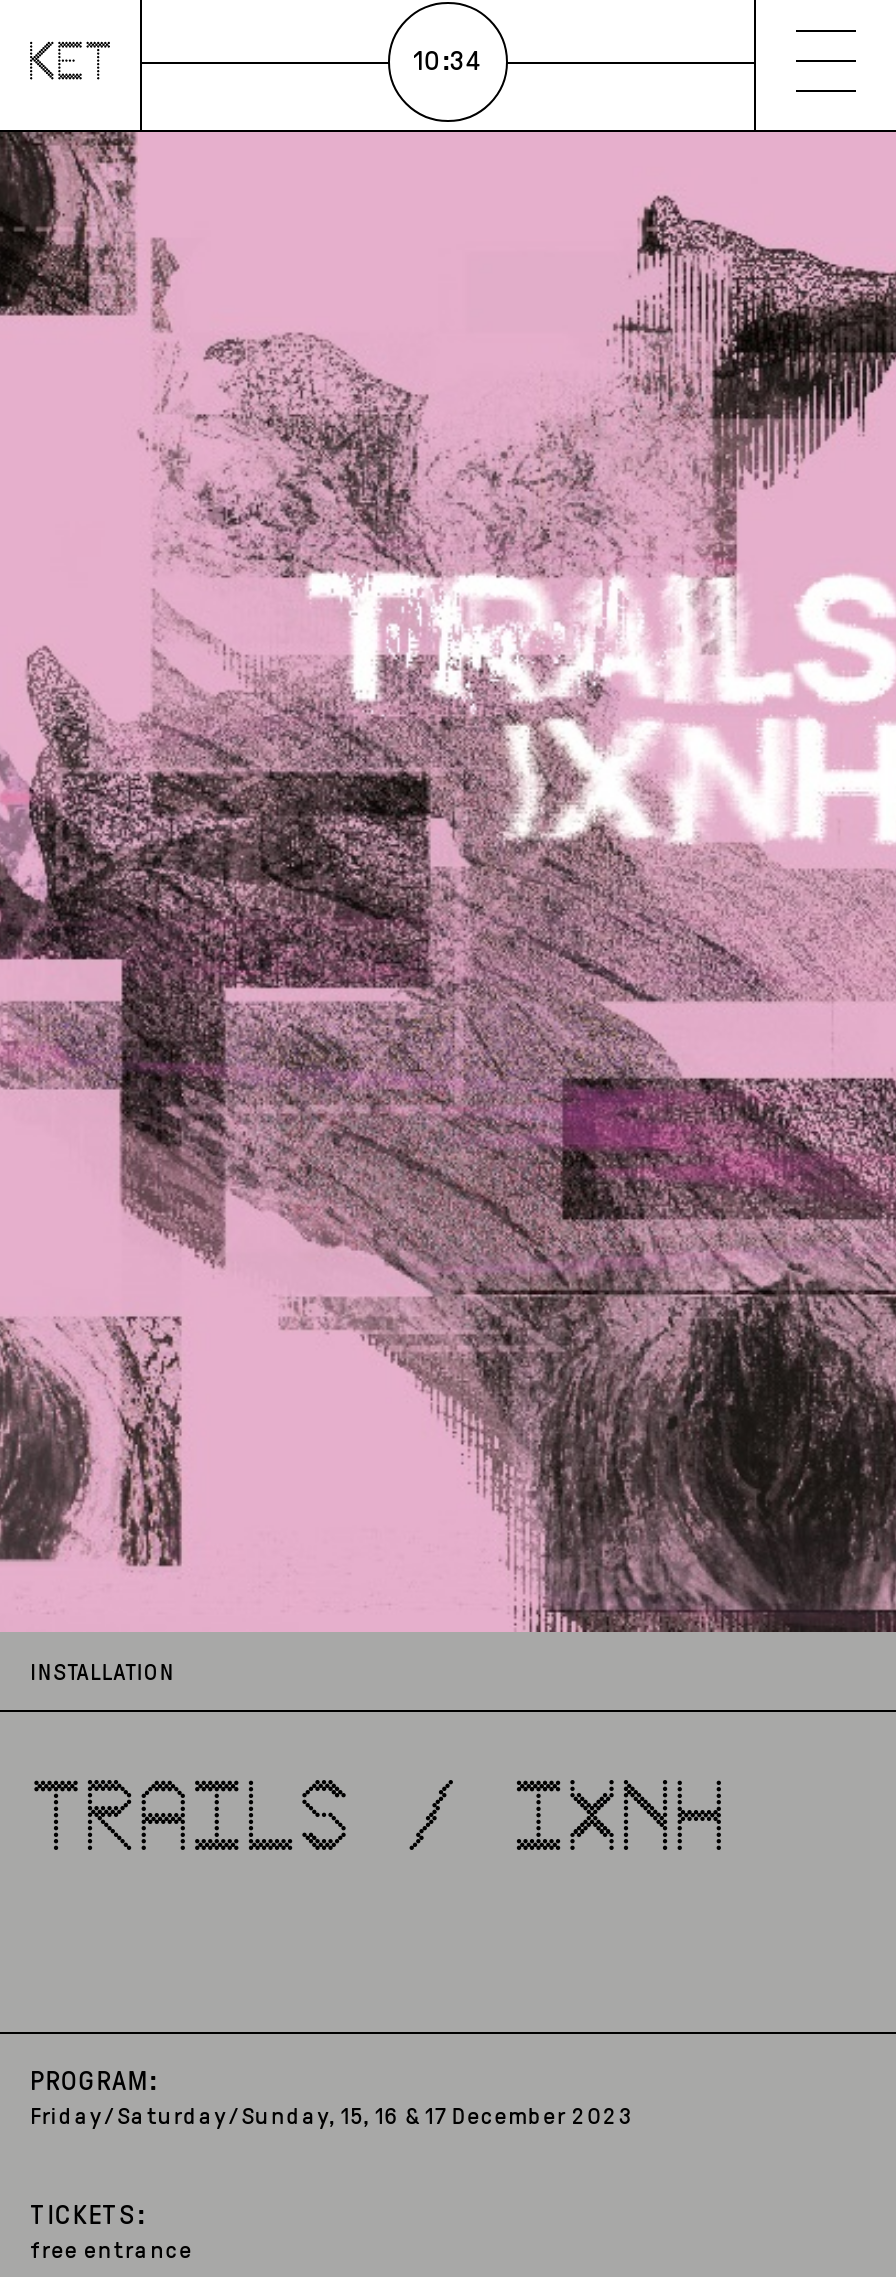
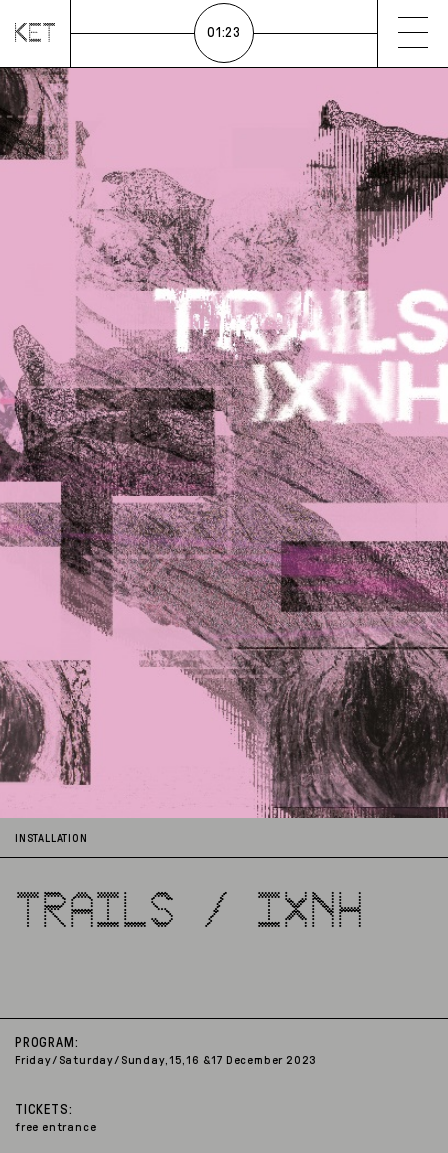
[413,46,483,76] 10: 34 -> [207,25,241,40] 01: 23

